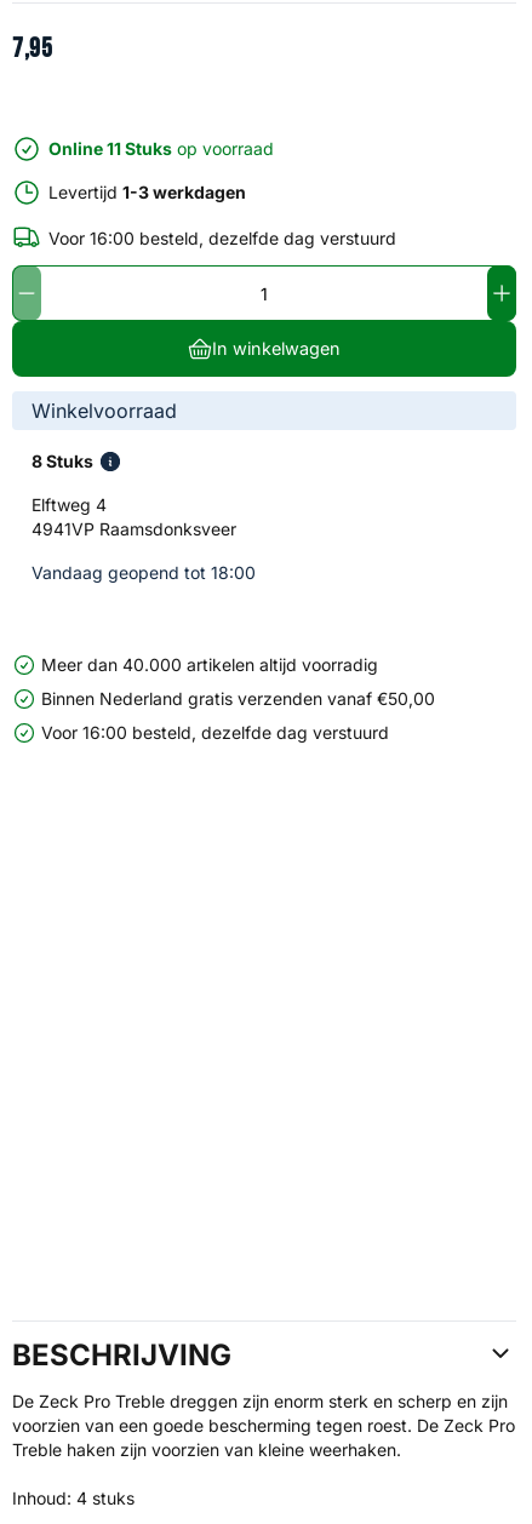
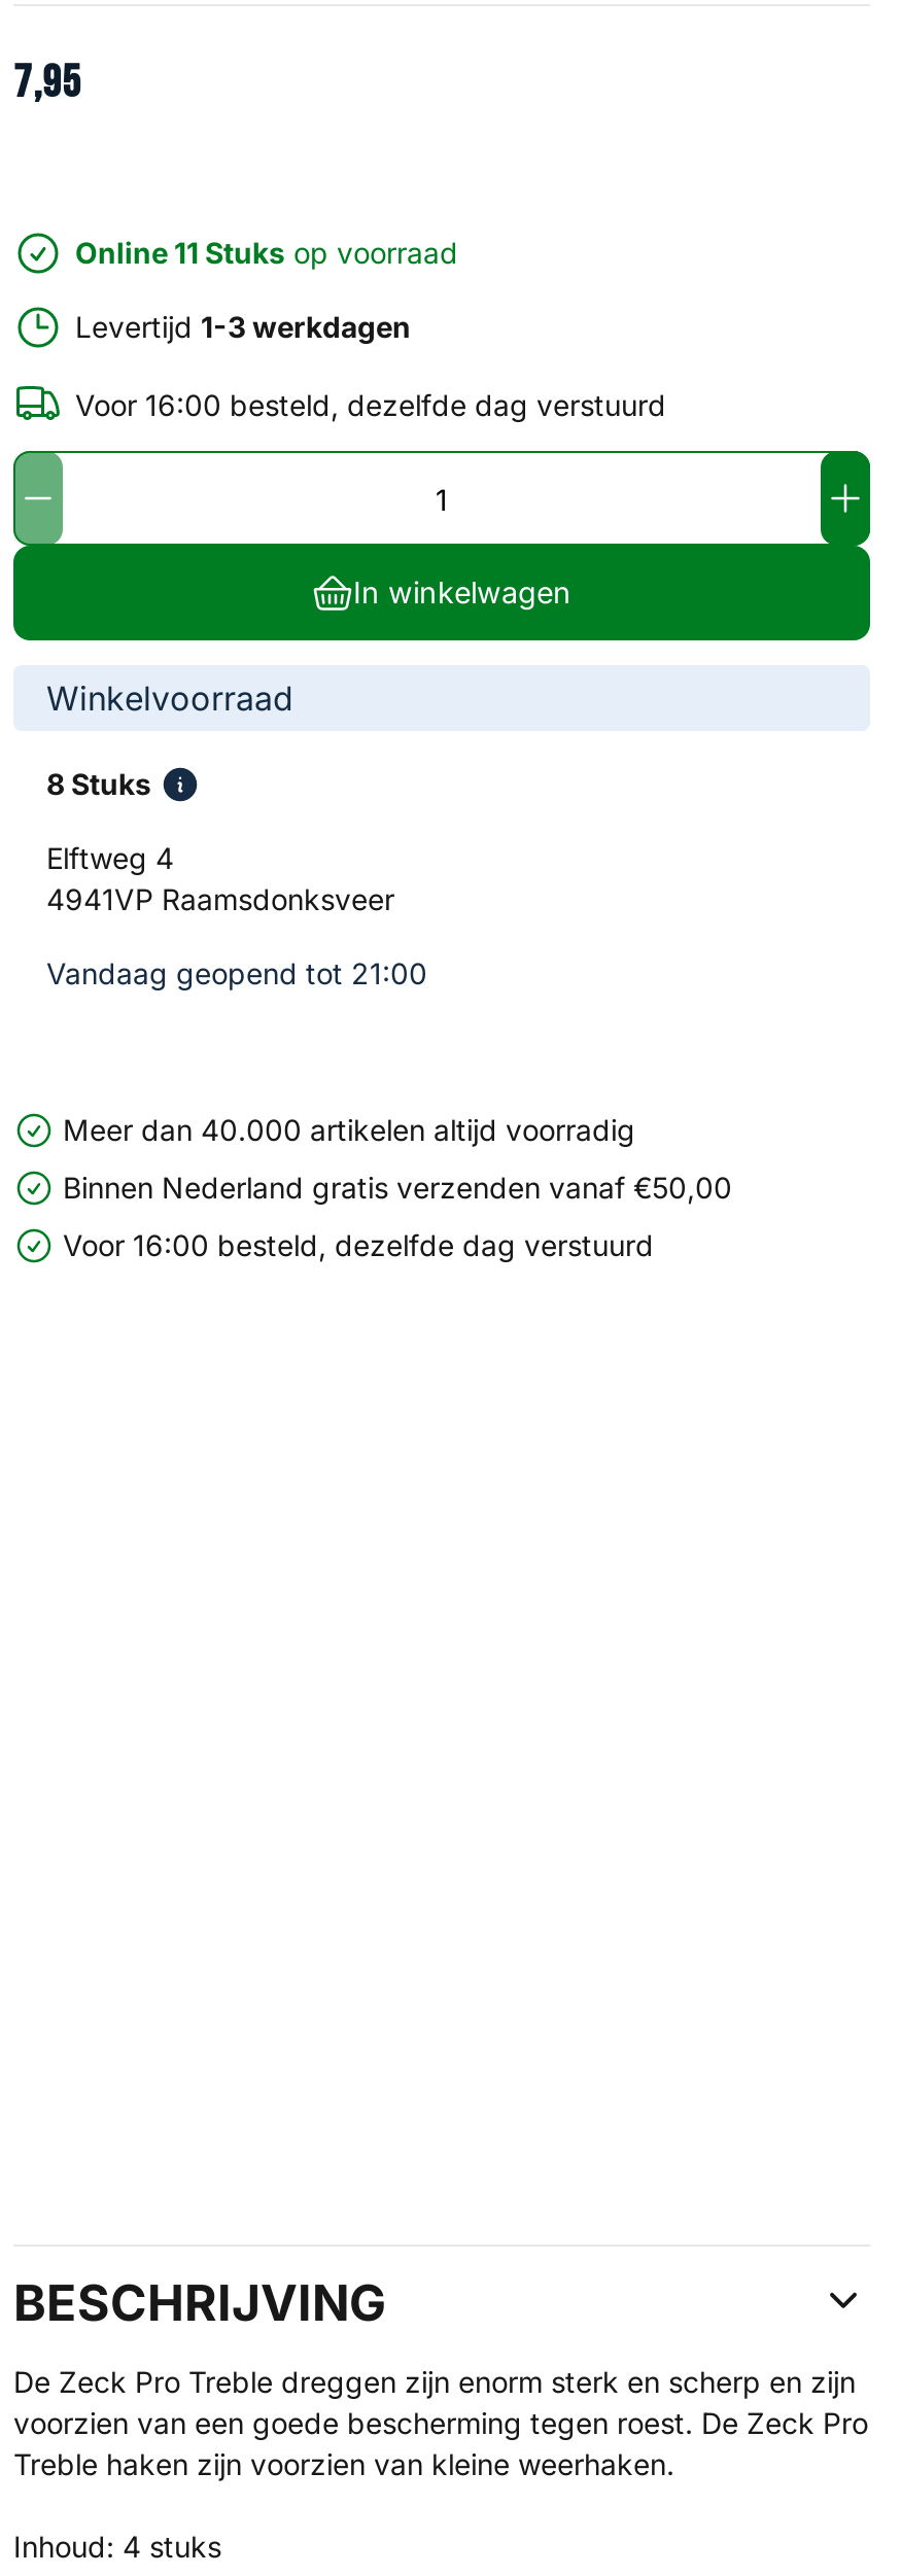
[42,562,256,582] Vandaag geopend tot 18:00 -> [65,955,427,990] Vandaag geopend tot 21:00

